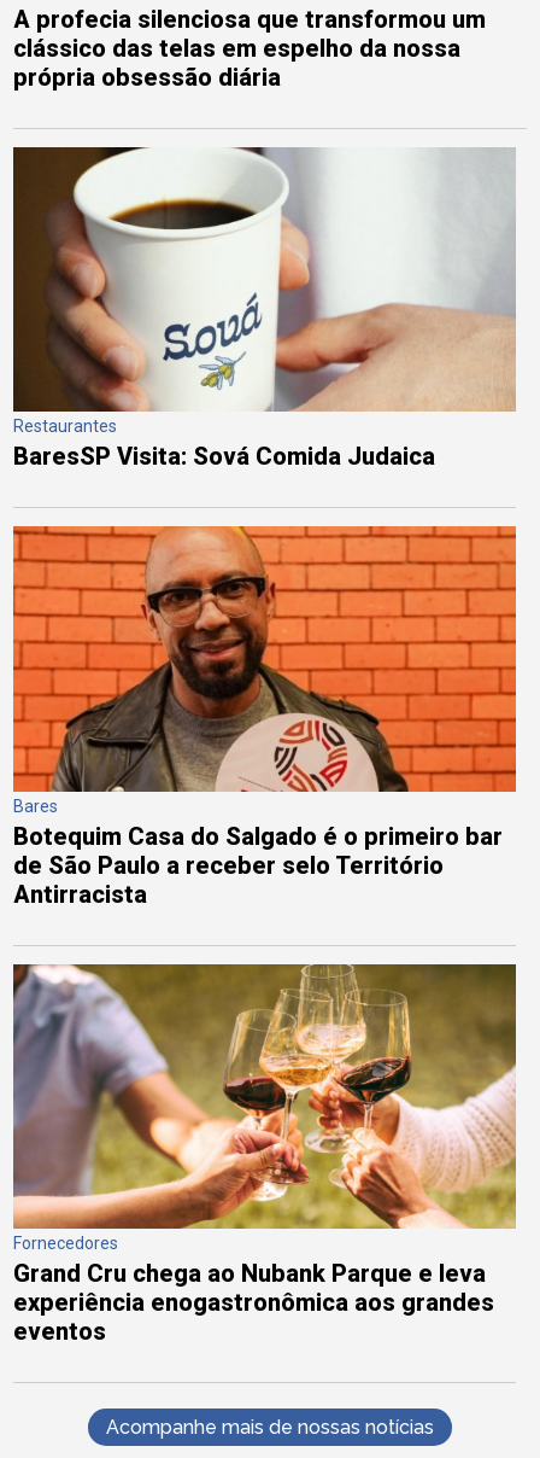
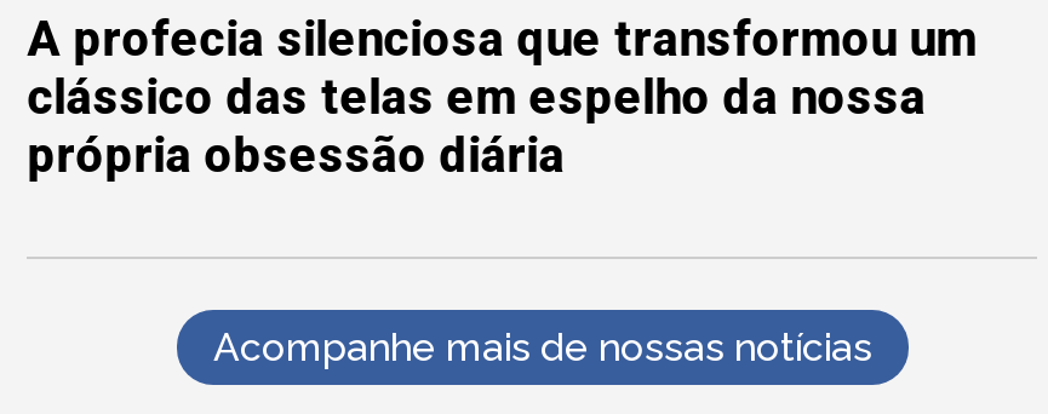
[12,146,517,471] [image] | Restaurantes | BaresSP Visita: Sová Comida Judaica -> none
[12,525,517,908] [image] | Bares | Botequim Casa do Salgado é o primeiro bar | de São Paulo a receber selo Território | Antirracista -> none
[12,963,517,1346] [image] | Fornecedores | Grand Cru chega ao Nubank Parque e leva | experiência enogastronômica aos grandes | eventos -> none

